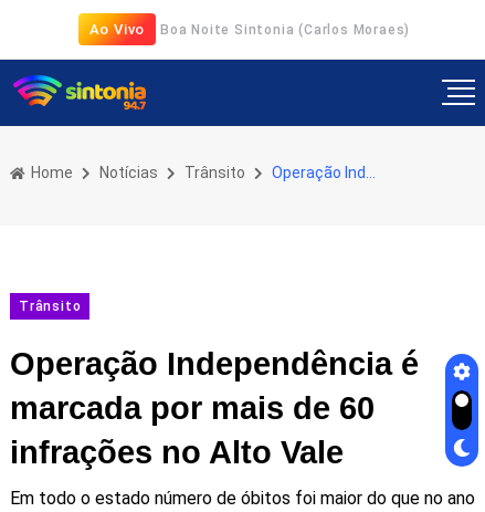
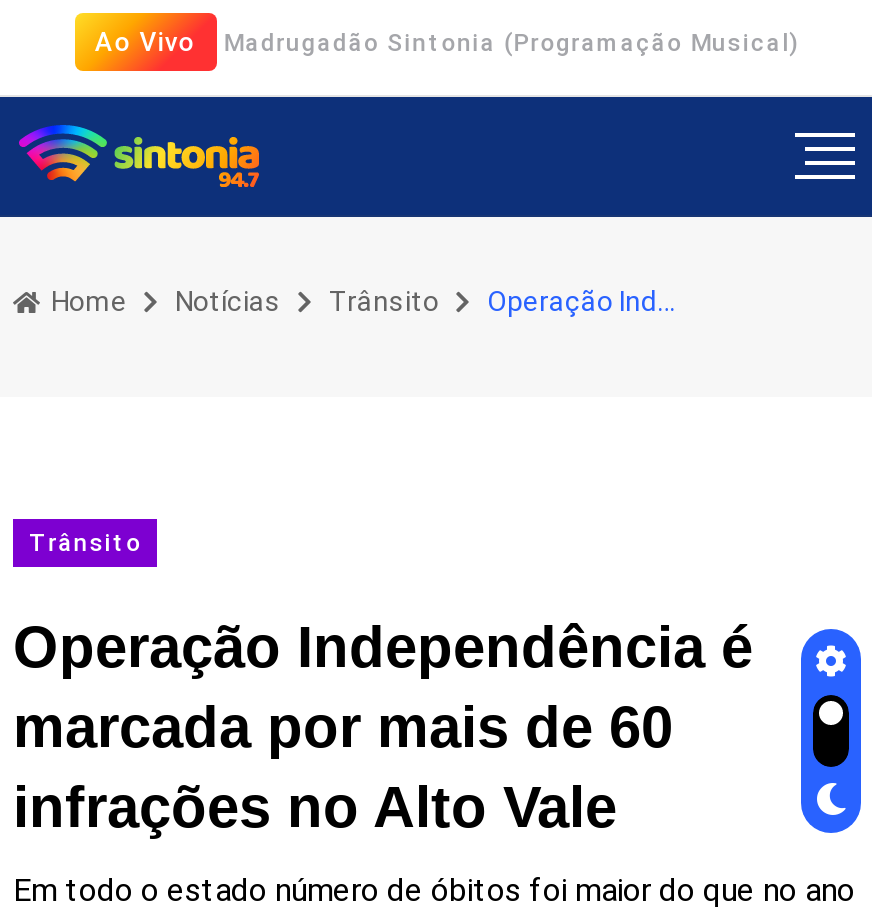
[156,22,410,38] Boa Noite Sintonia (Carlos Moraes) -> [216,29,799,57] Madrugadão Sintonia (Programação Musical)

